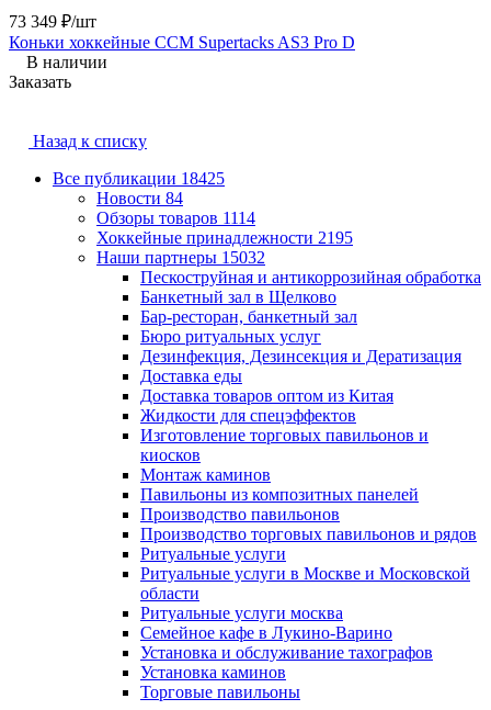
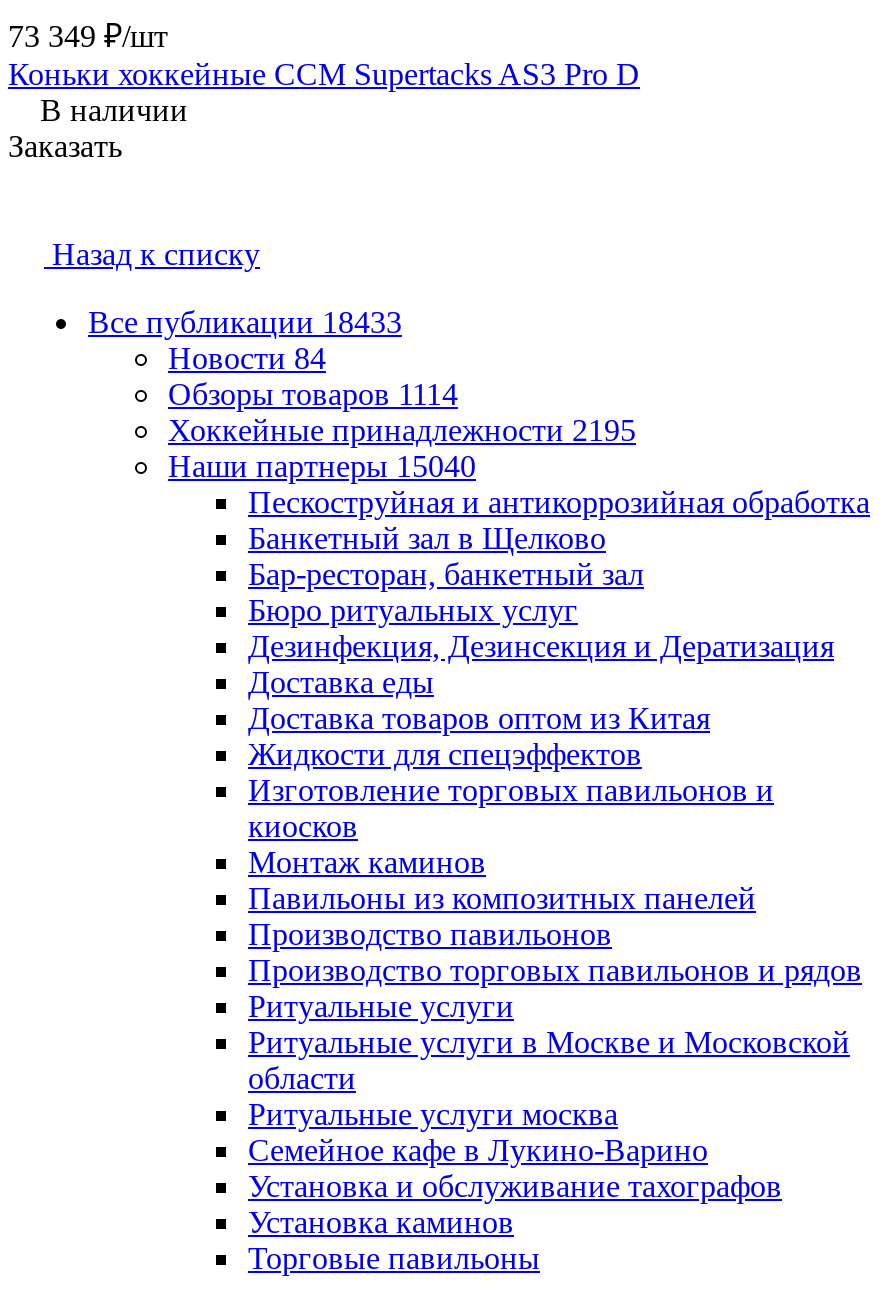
[53,168,225,187] Все публикации 18425 -> [88,304,402,338] Все публикации 18433
[96,247,265,266] Наши партнеры 15032 -> [168,448,476,482] Наши партнеры 15040

